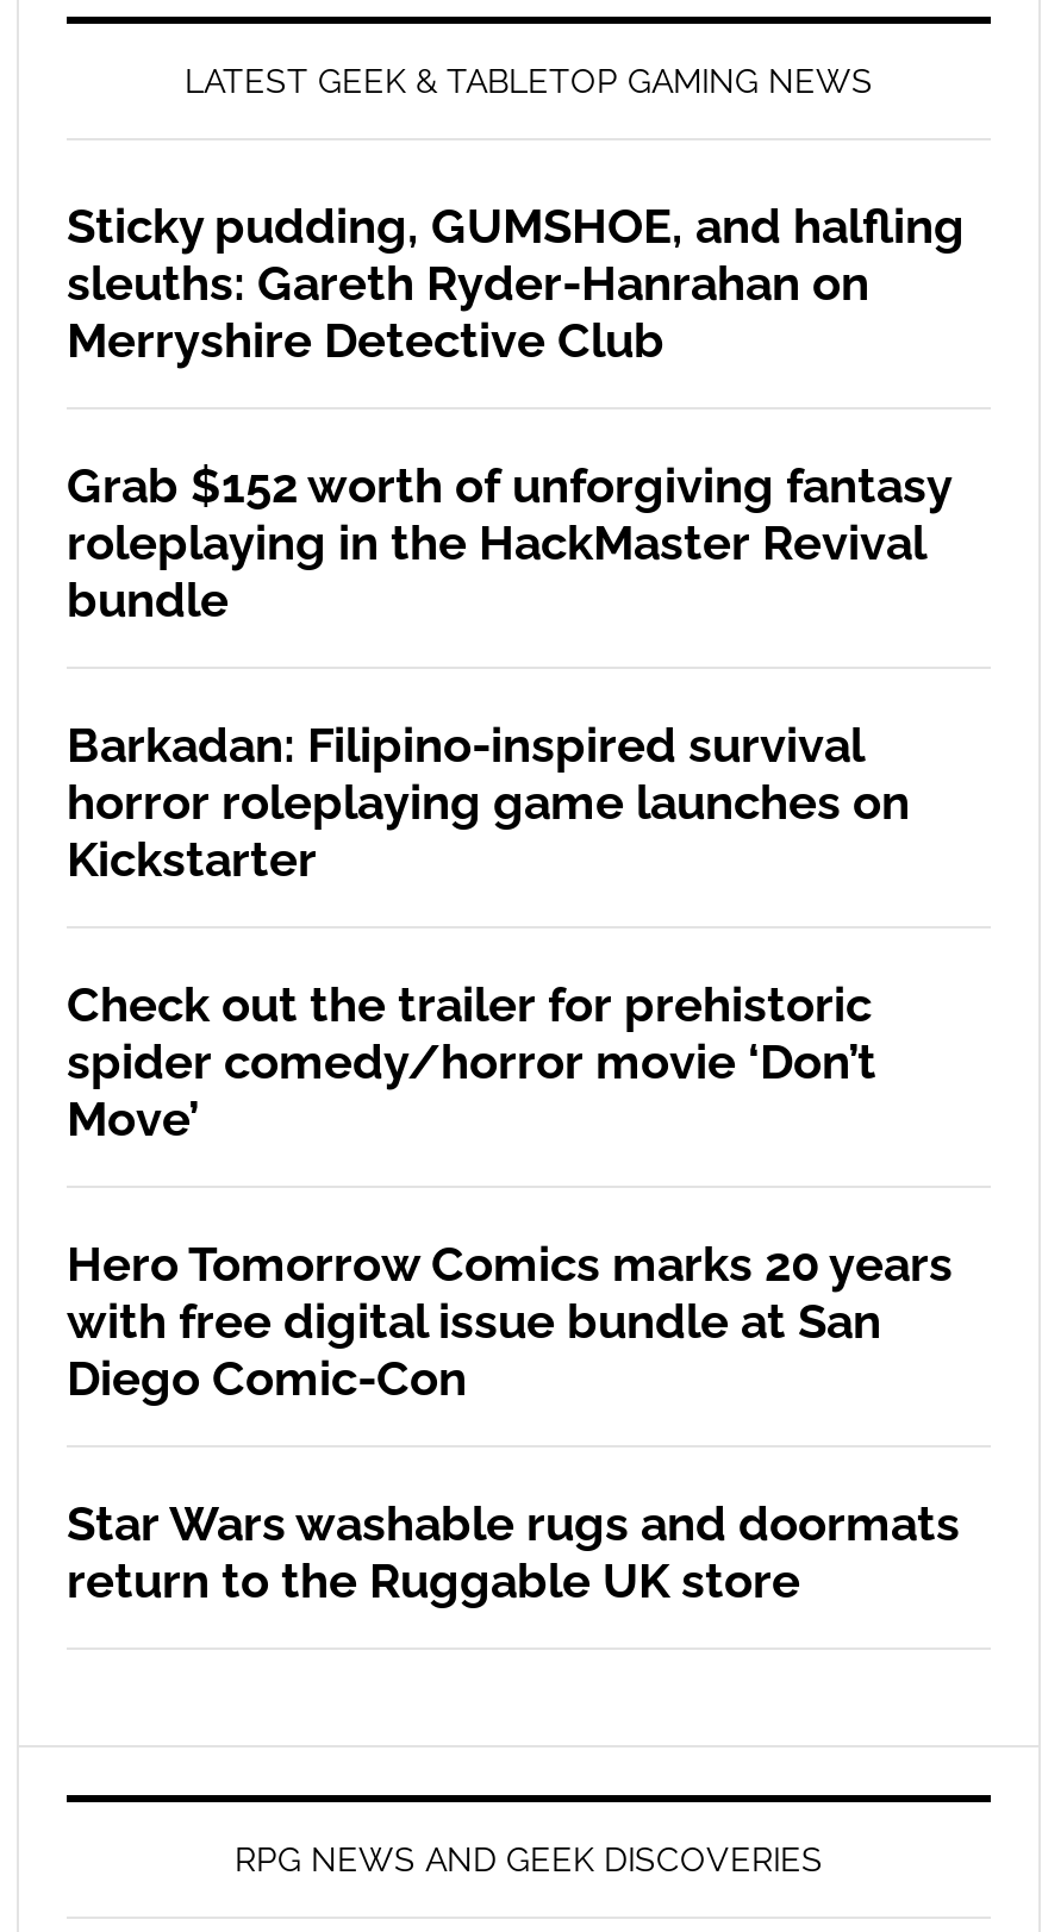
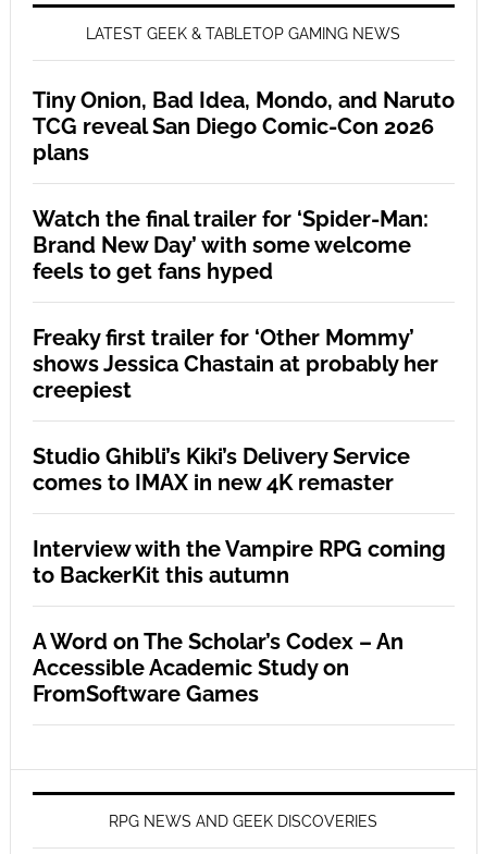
[67,198,965,369] Sticky pudding, GUMSHOE, and halfling | sleuths: Gareth Ryder-Hanrahan on | Merryshire Detective Club -> [33,87,455,166] Tiny Onion, Bad Idea, Mondo, and Naruto | TCG reveal San Diego Comic-Con 2026 | plans
[67,457,950,629] Grab $152 worth of unforgiving fantasy | roleplaying in the HackMaster Revival | bundle -> [33,206,429,284] Watch the final trailer for ‘Spider-Man: | Brand New Day’ with some welcome | feels to get fans hyped
[67,717,910,888] Barkadan: Filipino-inspired survival | horror roleplaying game launches on | Kickstarter -> [33,325,438,403] Freaky first trailer for ‘Other Mommy’ | shows Jessica Chastain at probably her | creepiest
[67,976,876,1148] Check out the trailer for prehistoric | spider comedy/horror movie ‘Don’t | Move’ -> [33,443,410,496] Studio Ghibli’s Kiki’s Delivery Service | comes to IMAX in new 4K remaster
[67,1236,953,1407] Hero Tomorrow Comics marks 20 years | with free digital issue bundle at San | Diego Comic-Con -> [33,536,446,588] Interview with the Vampire RPG coming | to BackerKit this autumn
[67,1495,960,1609] Star Wars washable rugs and doormats | return to the Ruggable UK store -> [33,629,404,707] A Word on The Scholar’s Codex – An | Accessible Academic Study on | FromSoftware Games

